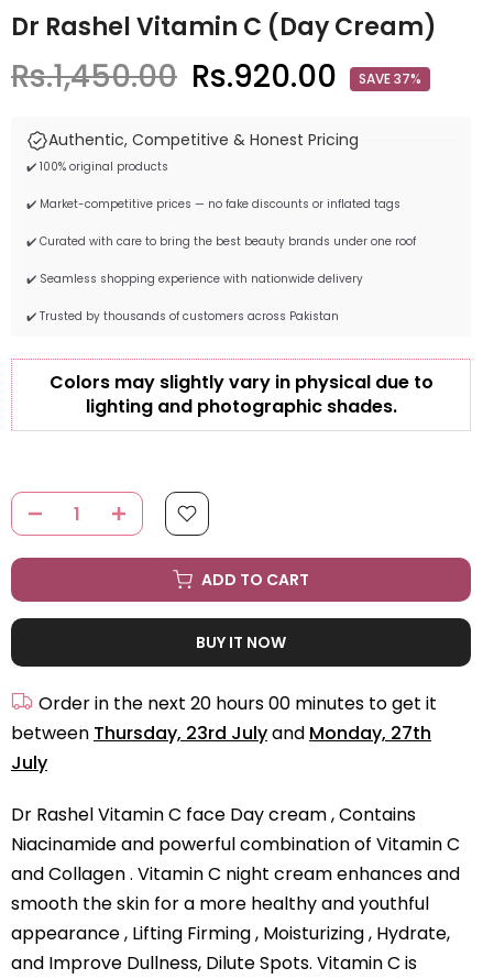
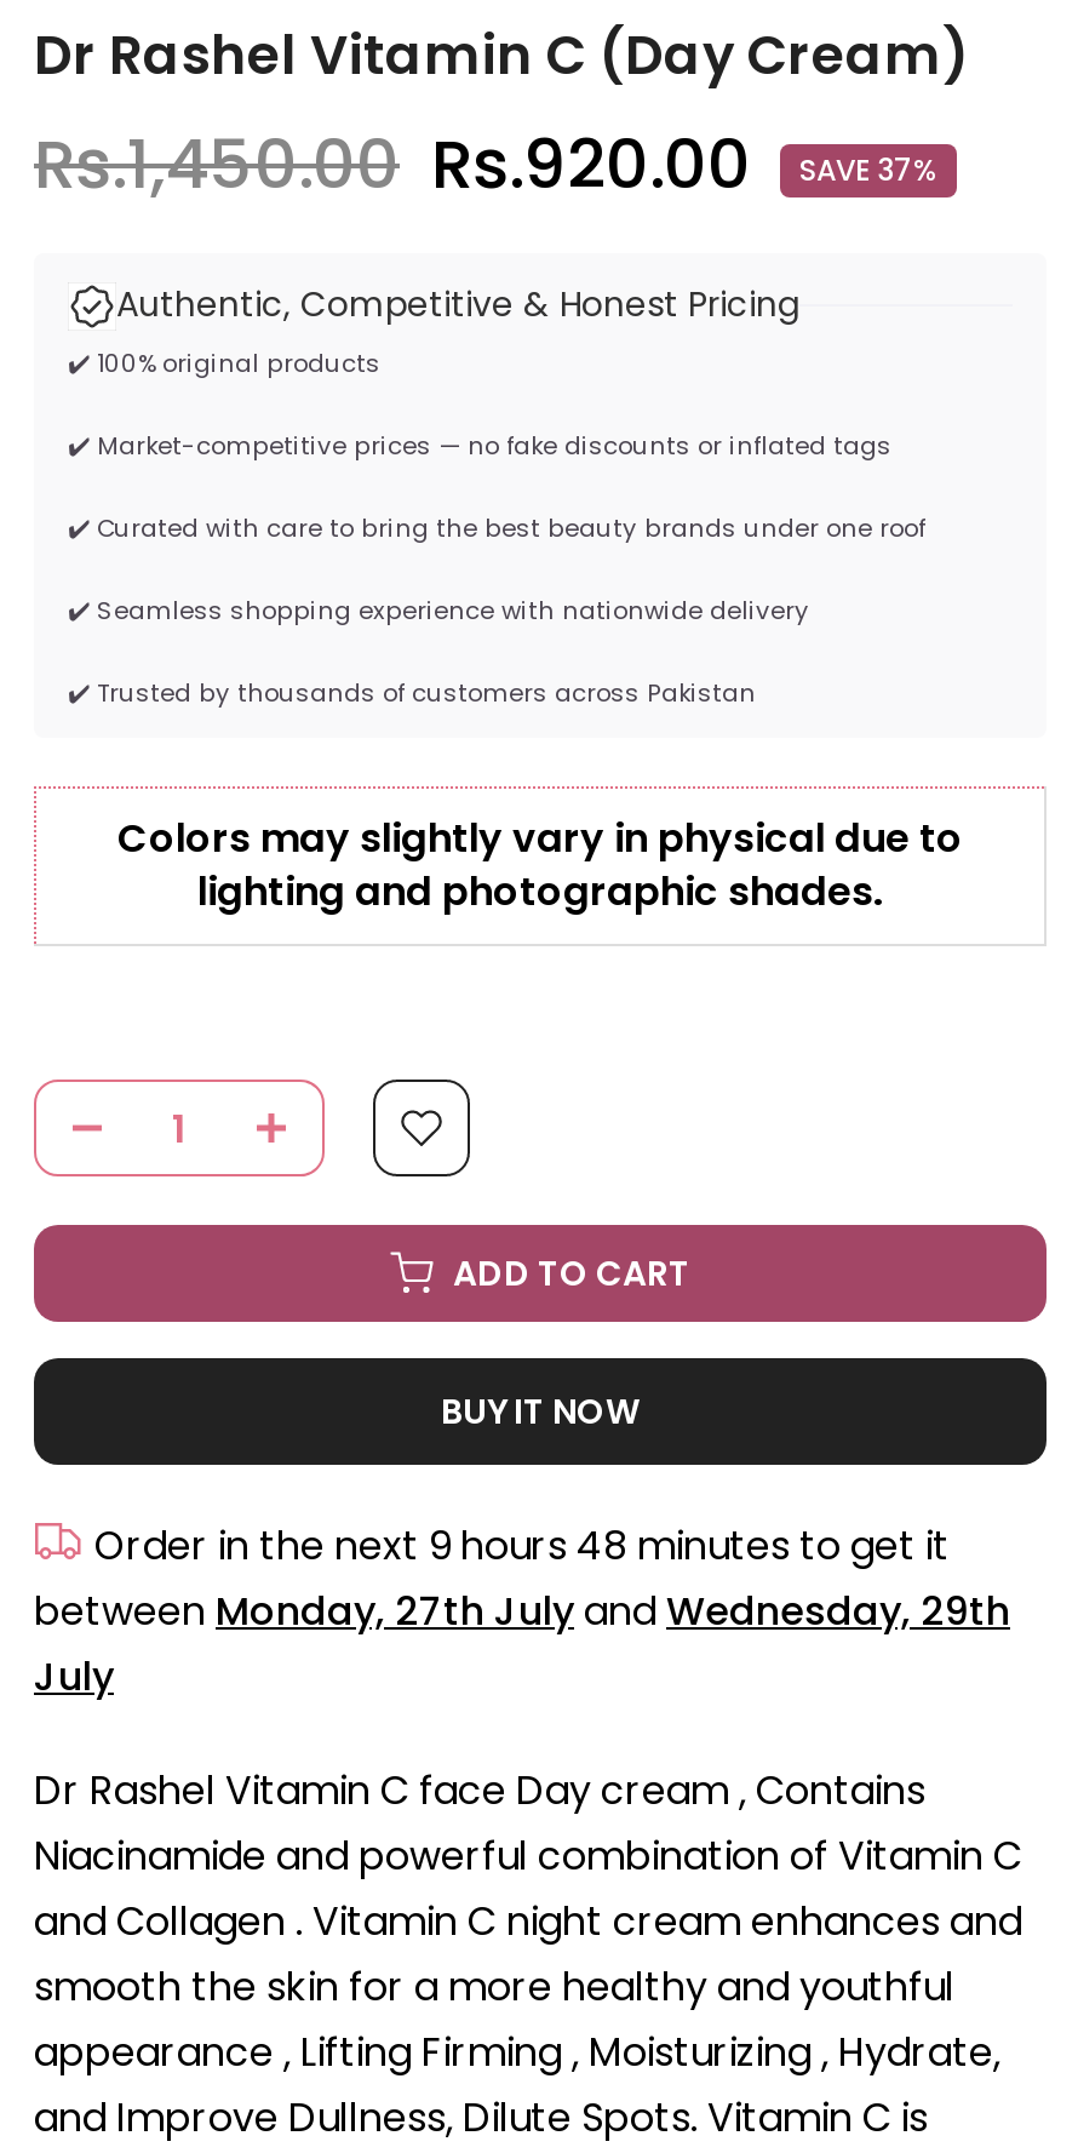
[39,691,437,716] Order in the next 20 hours 00 minutes to get it -> [94,1518,950,1574] Order in the next 9 hours 48 minutes to get it
[11,721,431,746] between Thursday, 23rd July and Monday, 27th -> [34,1584,1010,1639] between Monday, 27th July and Wednesday, 29th

